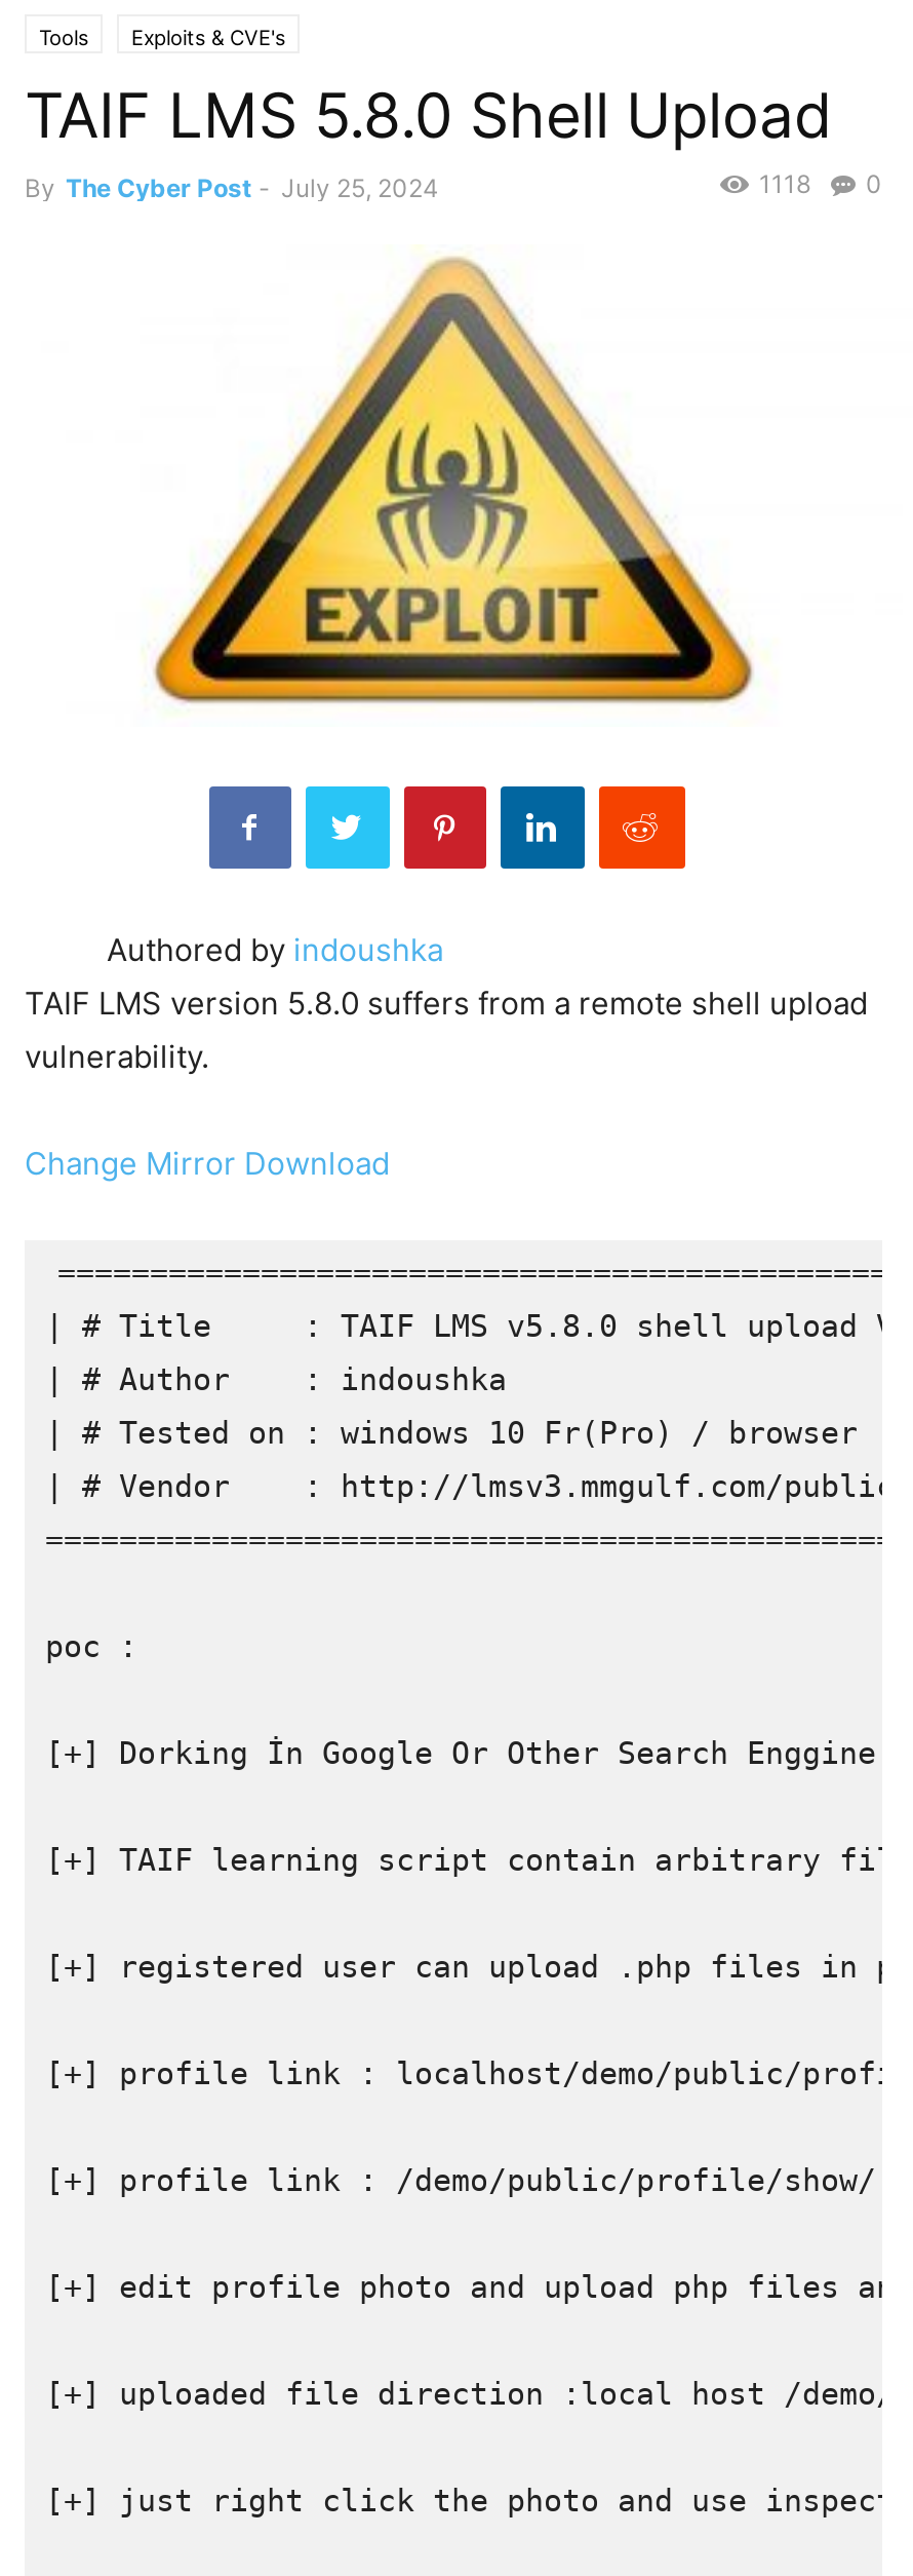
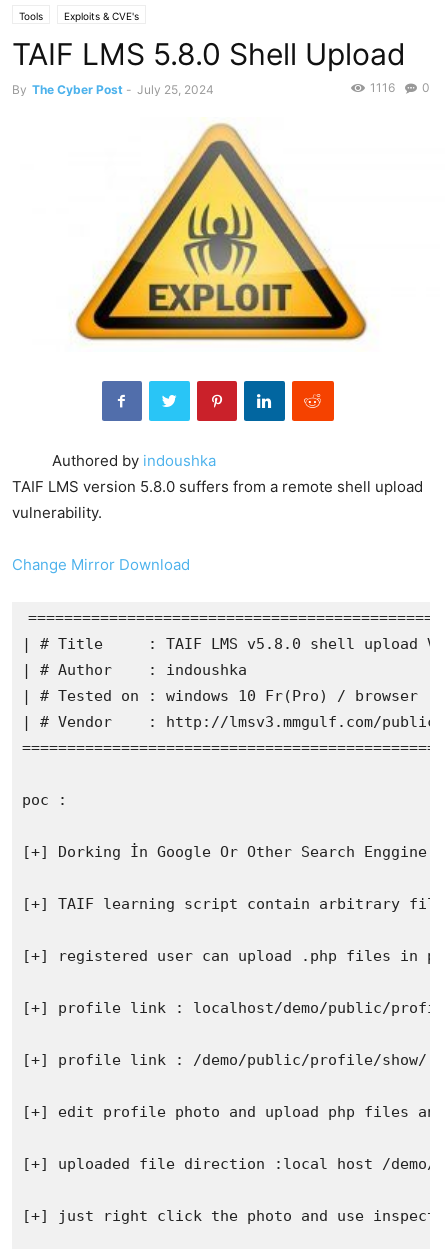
[759,168,882,199] 1118 0 -> [370,80,430,95] 1116 0

